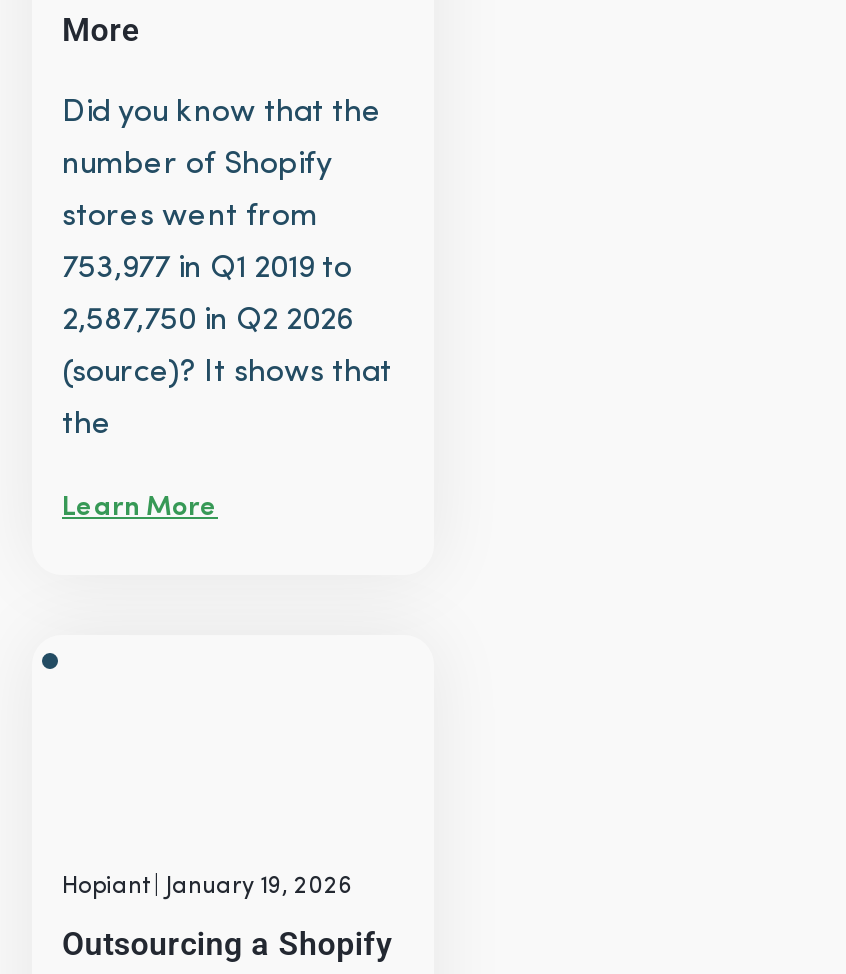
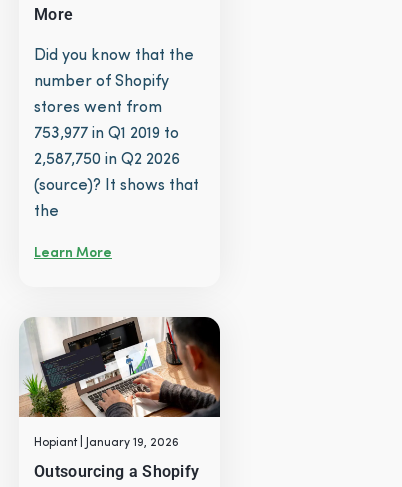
none -> [18,316,221,418] [image]

